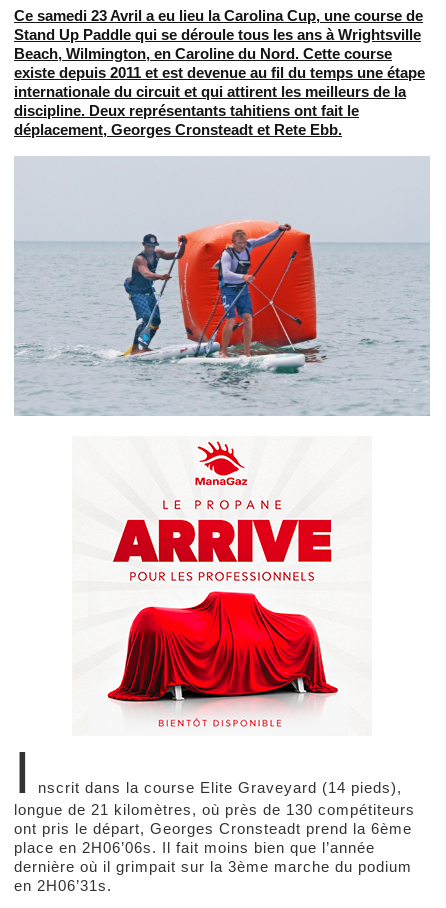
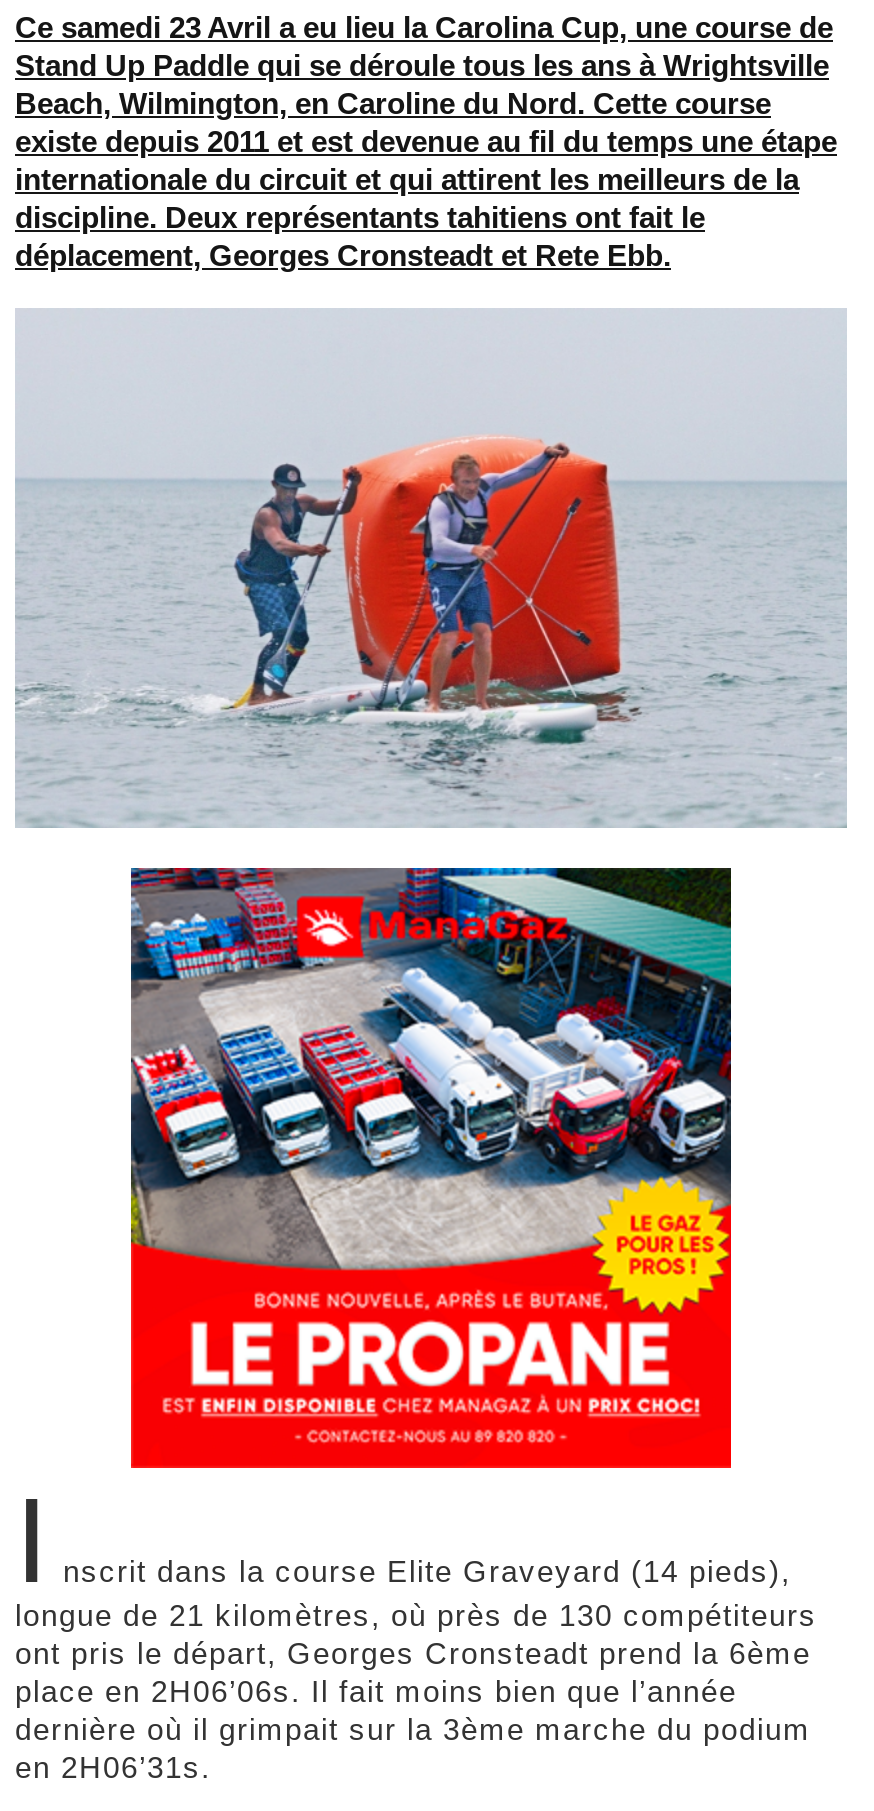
[72,436,372,736] [image] -> [129,866,733,1470] [image]

